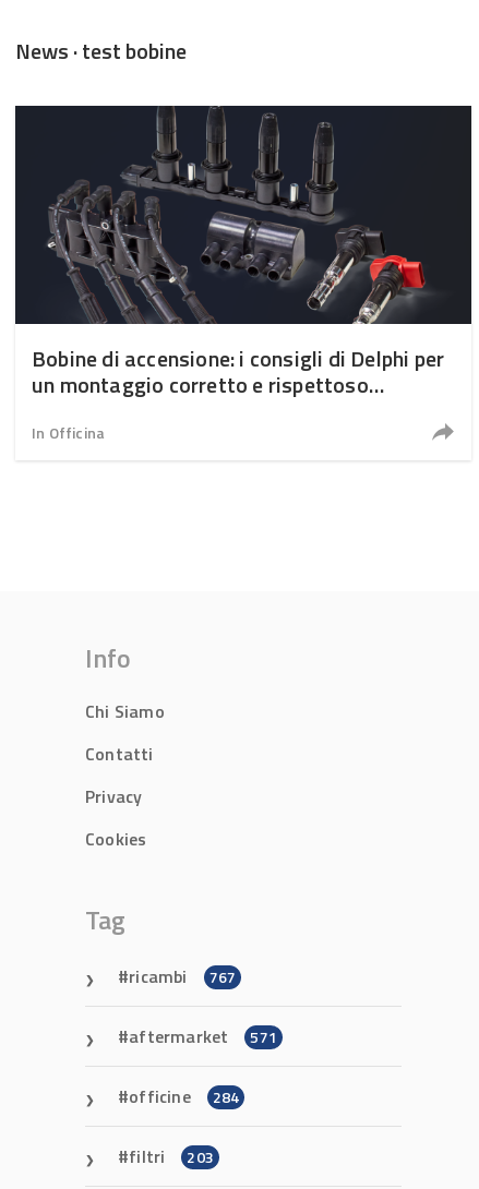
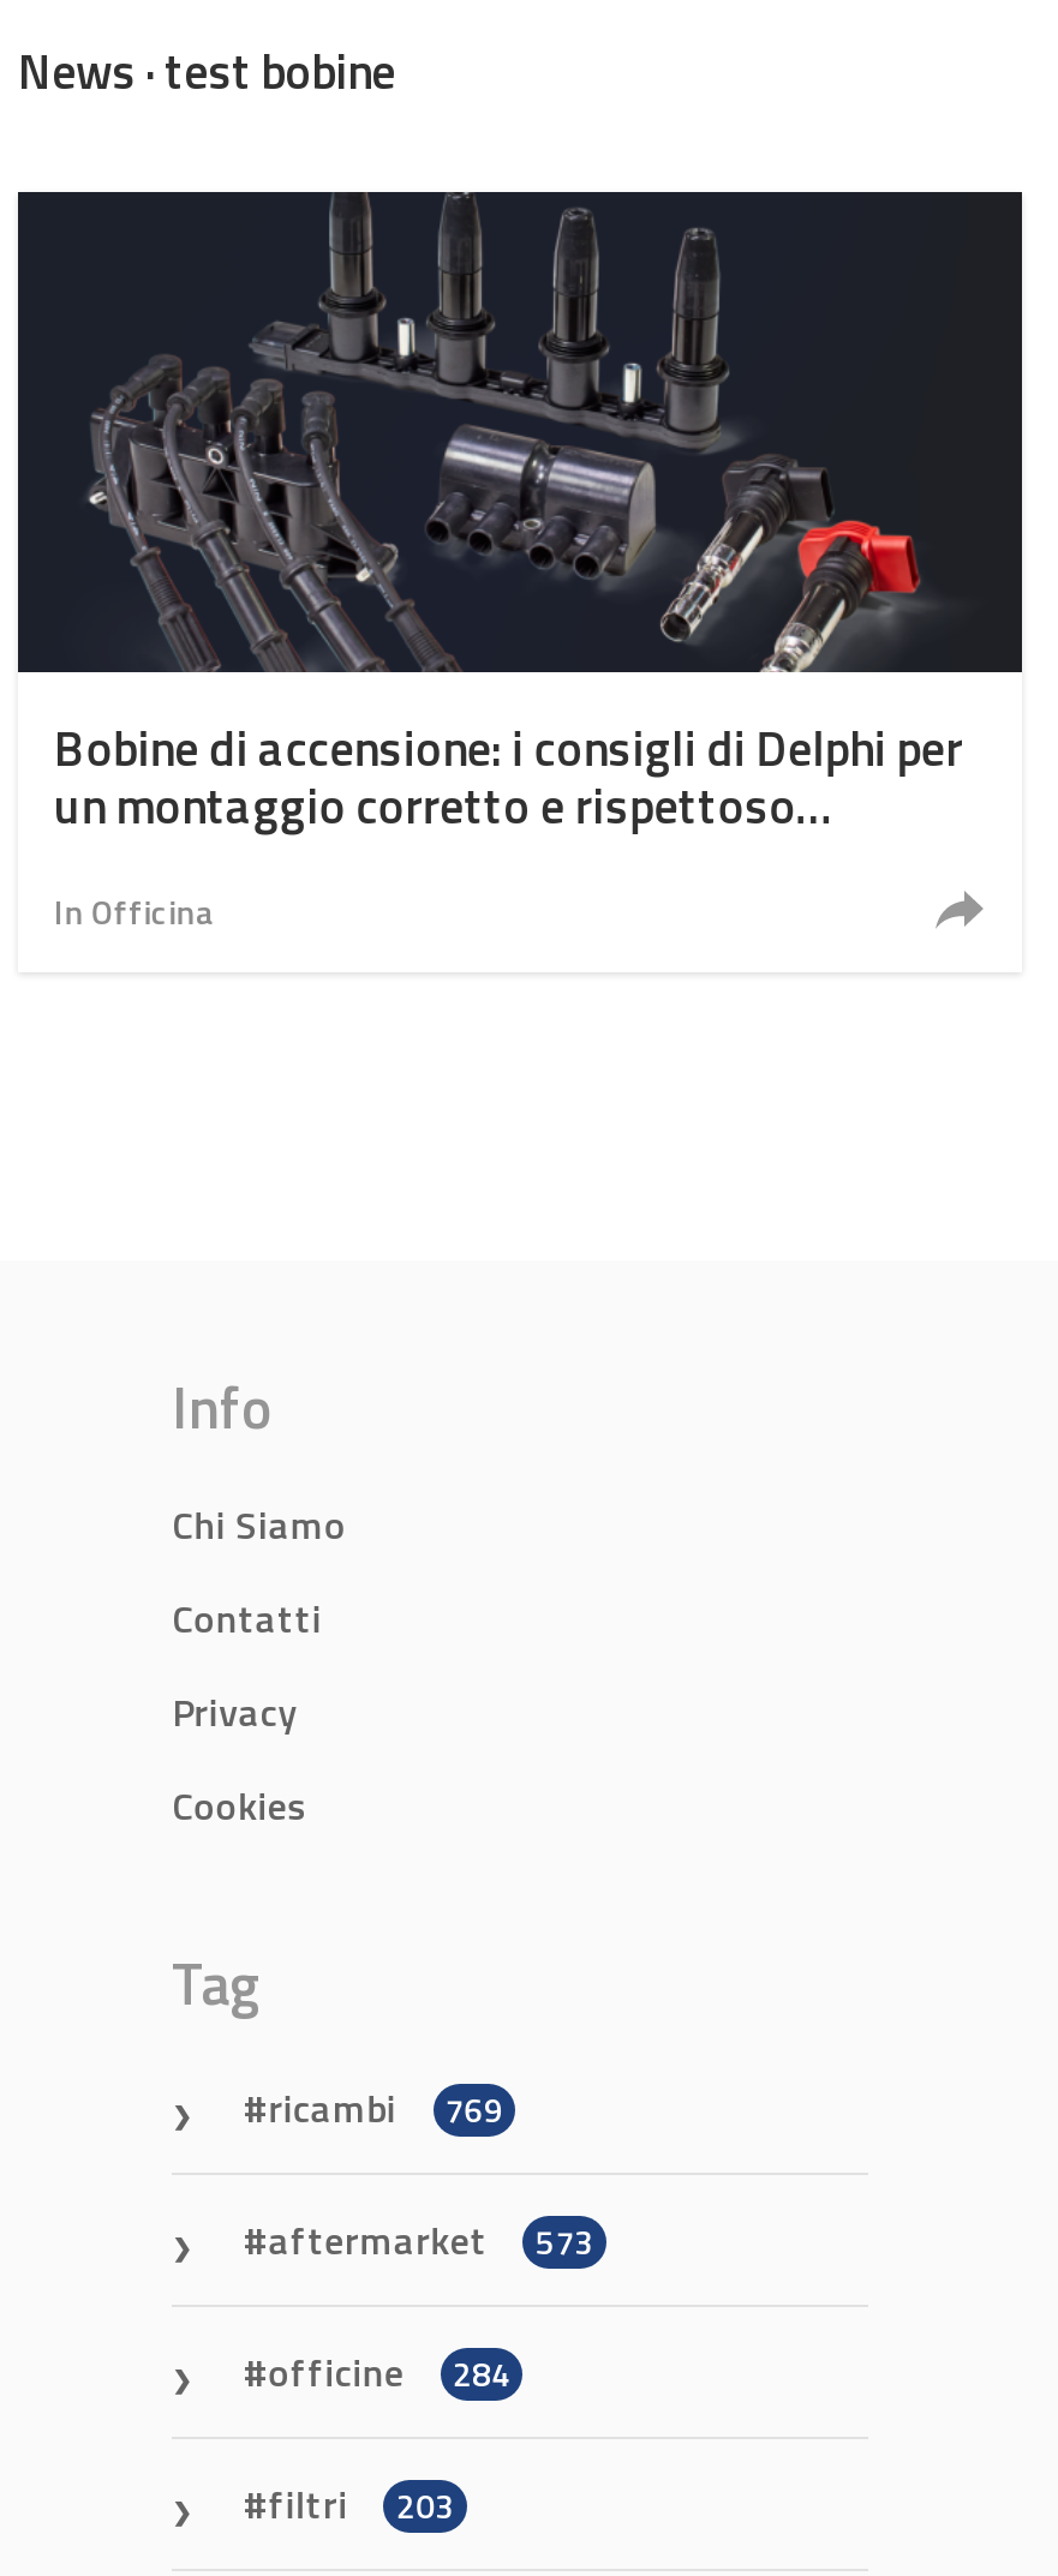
[129,963,236,989] ricambi 767 -> [268,2079,504,2137] ricambi 769
[129,1023,277,1049] aftermarket 571 -> [268,2211,594,2269] aftermarket 573

